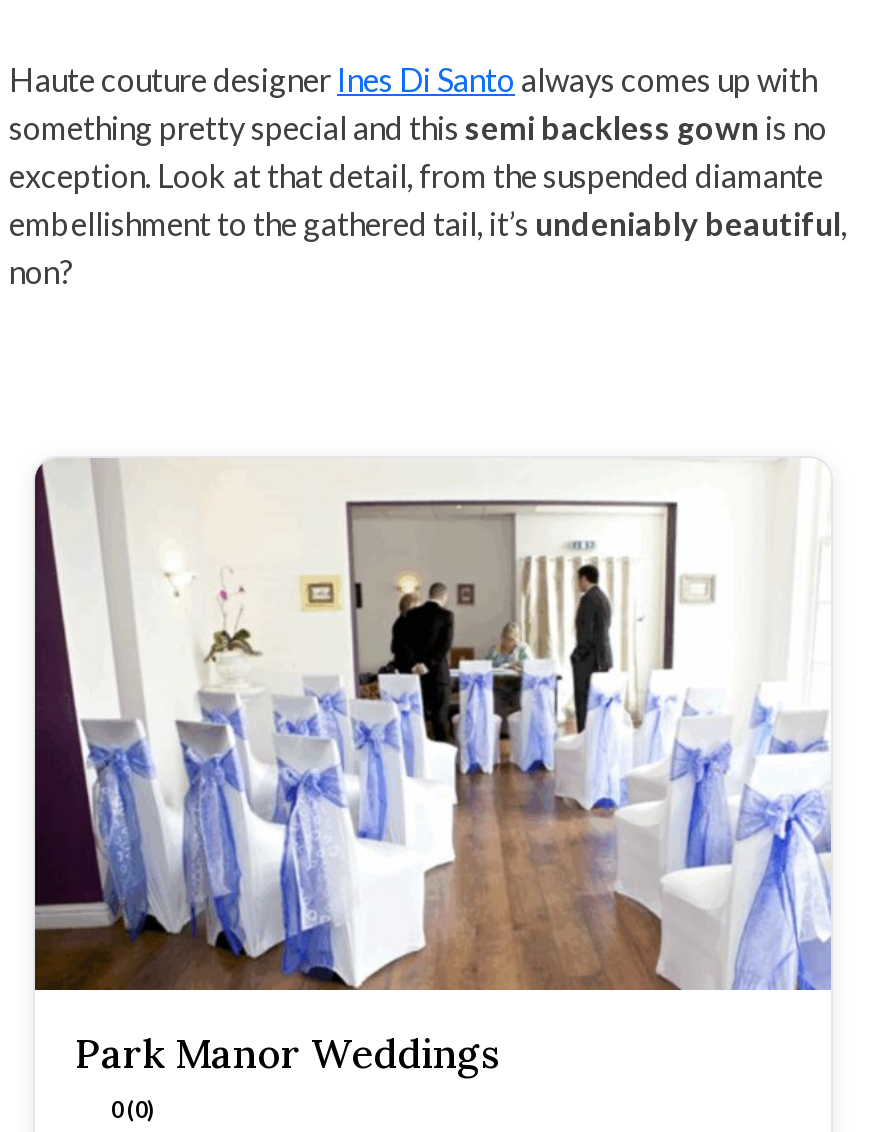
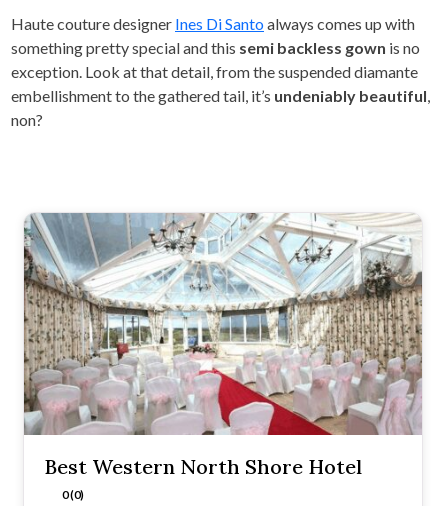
[33,460,831,1078] [image] | Park Manor Weddings -> [23,212,423,478] [image] | Best Western North Shore Hotel

